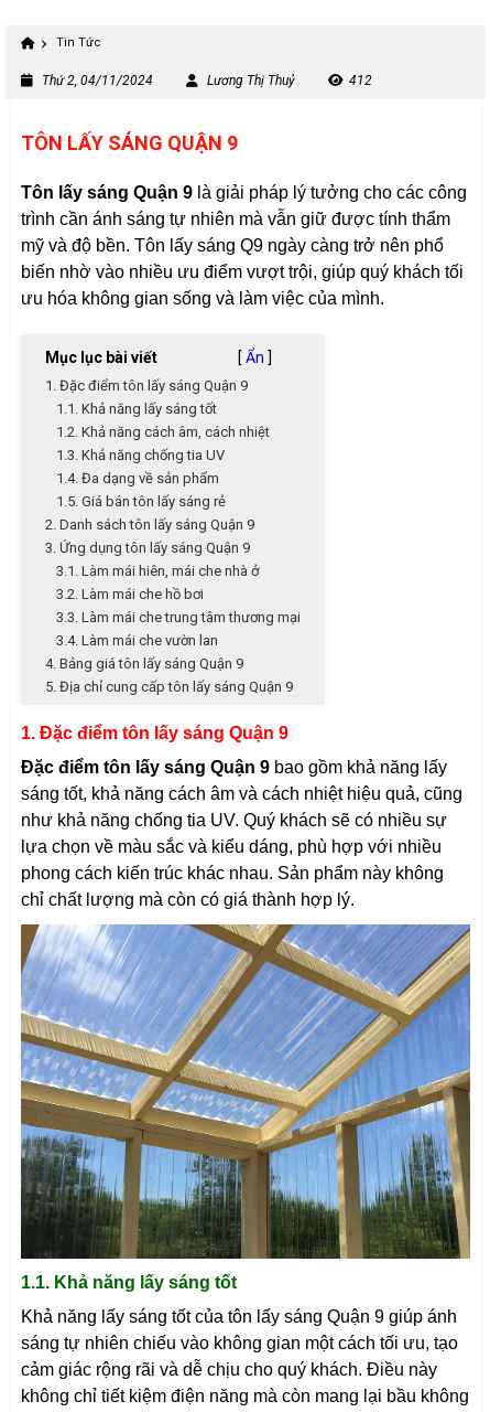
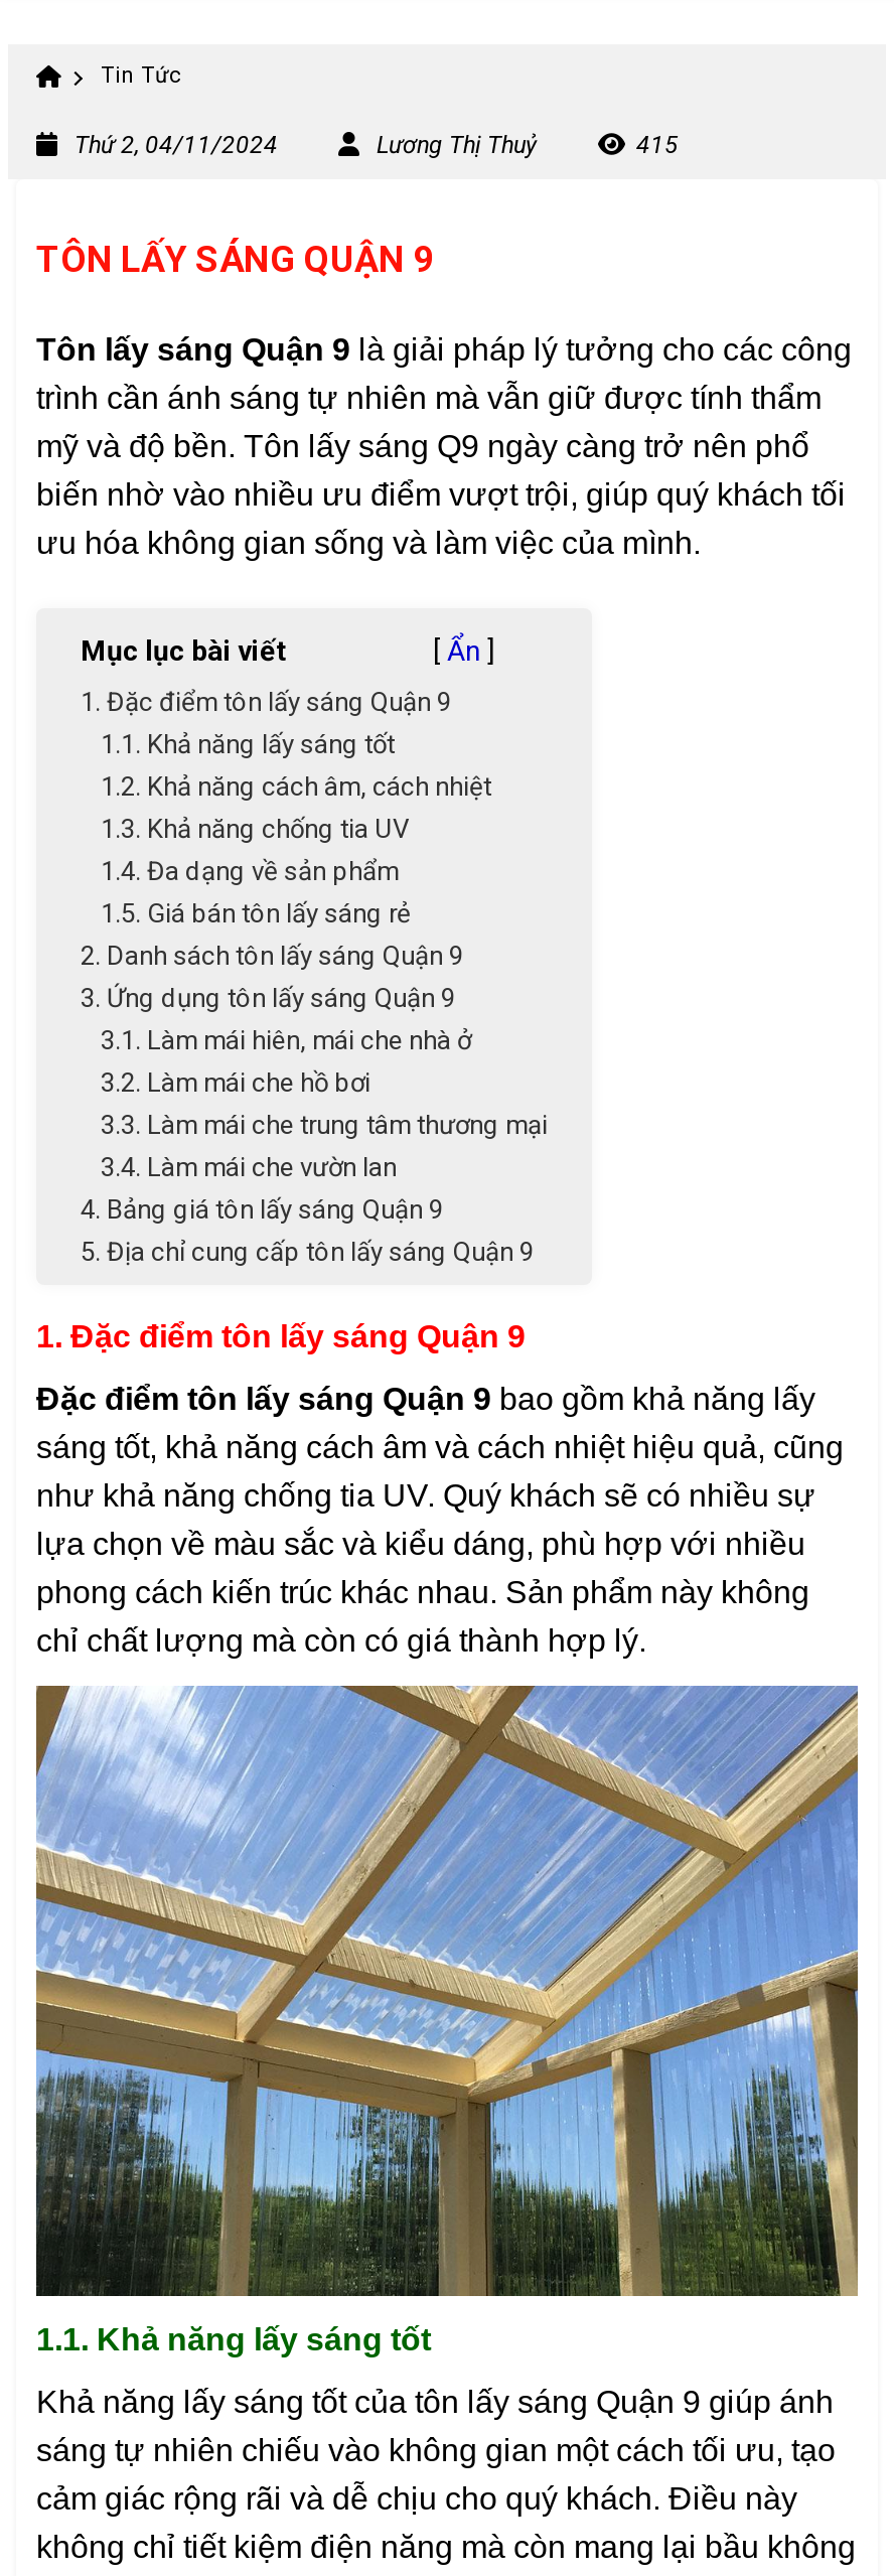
[349,73,372,88] 412 -> [636,131,679,159] 415

